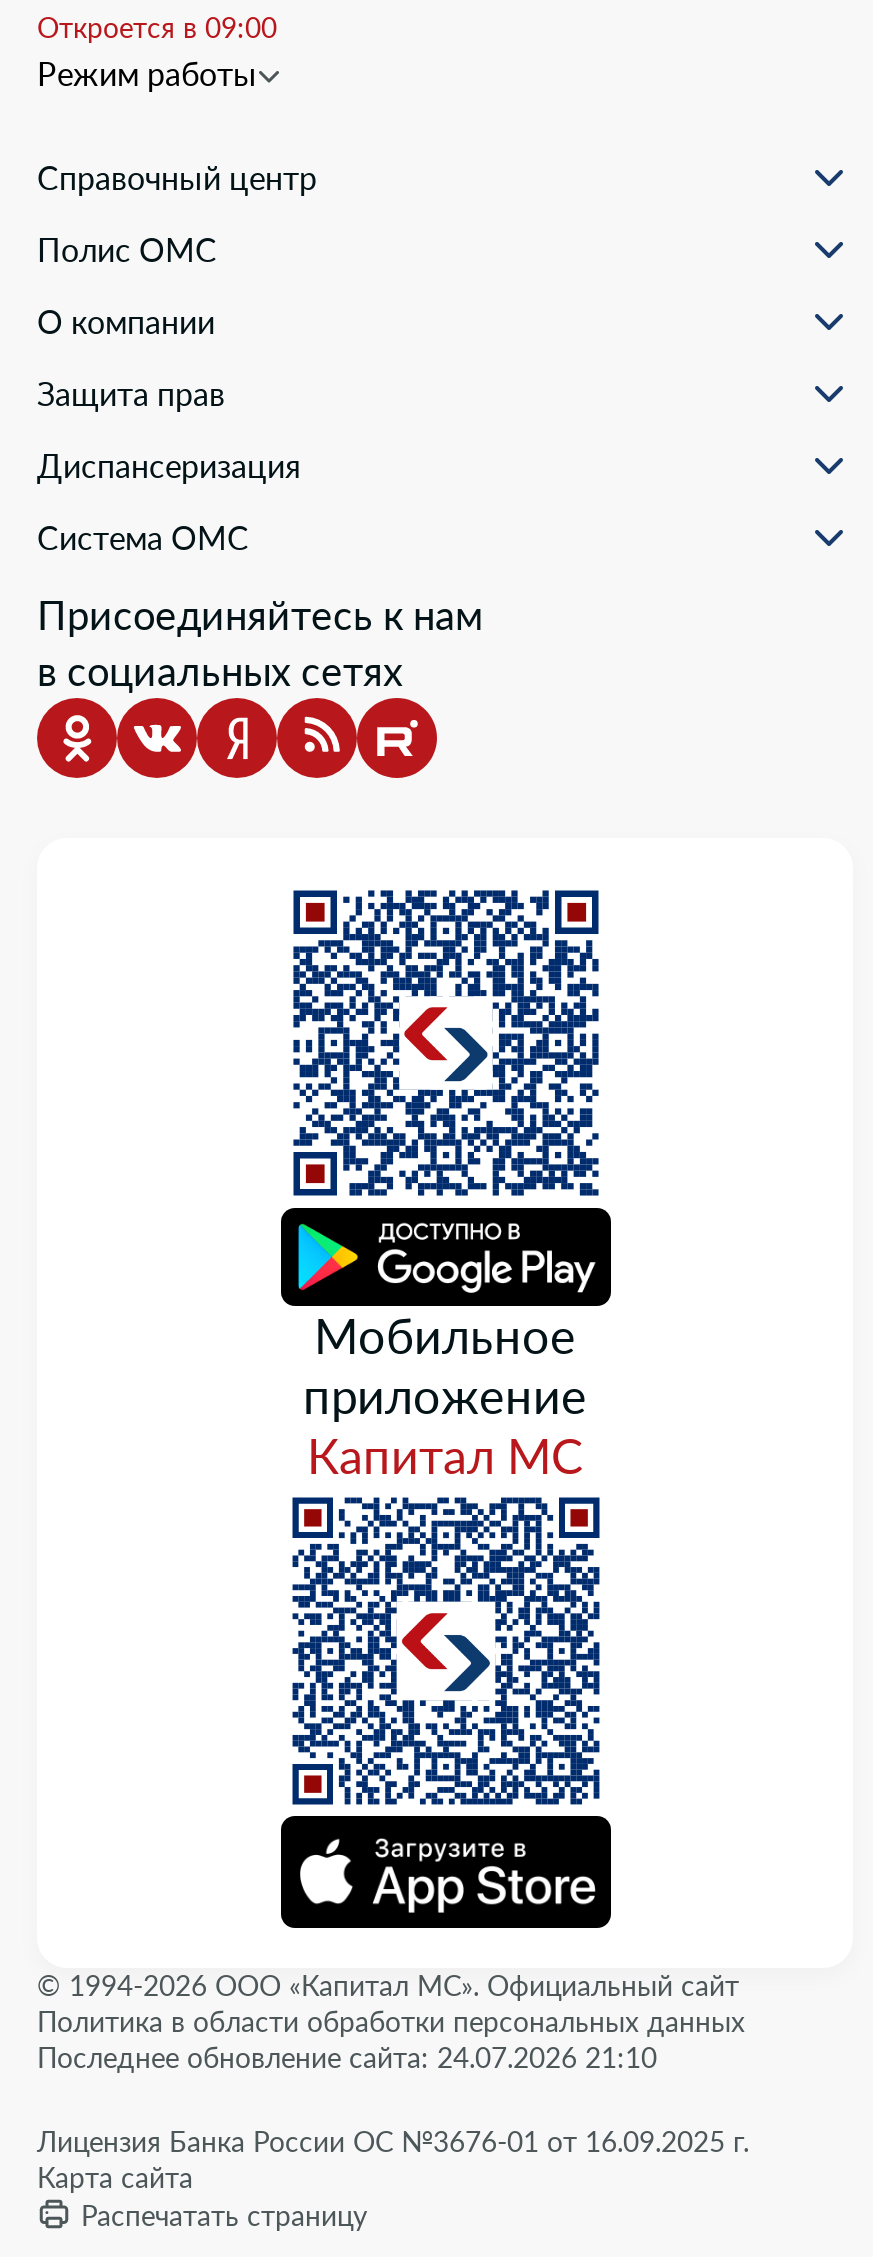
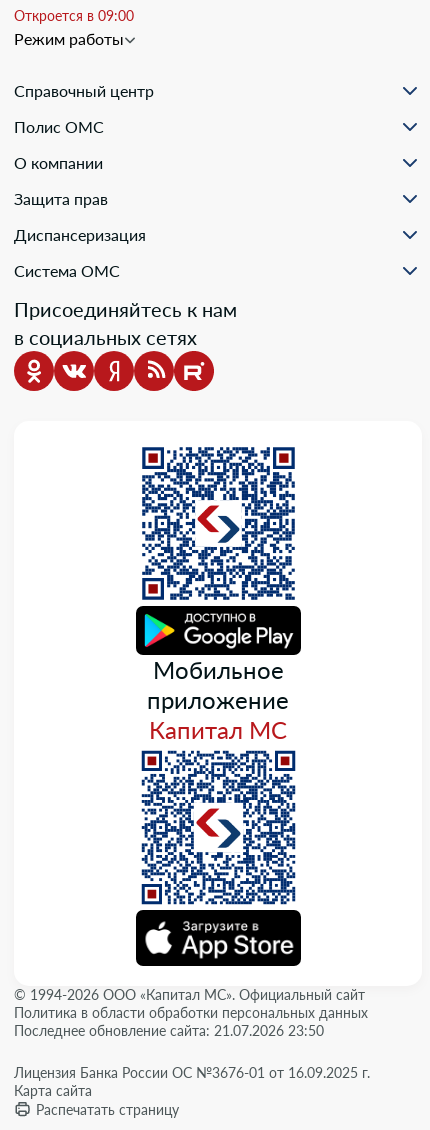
[37,2040,657,2074] Последнее обновление сайта: 24.07.2026 21:10 -> [14,1022,324,1039] Последнее обновление сайта: 21.07.2026 23:50

